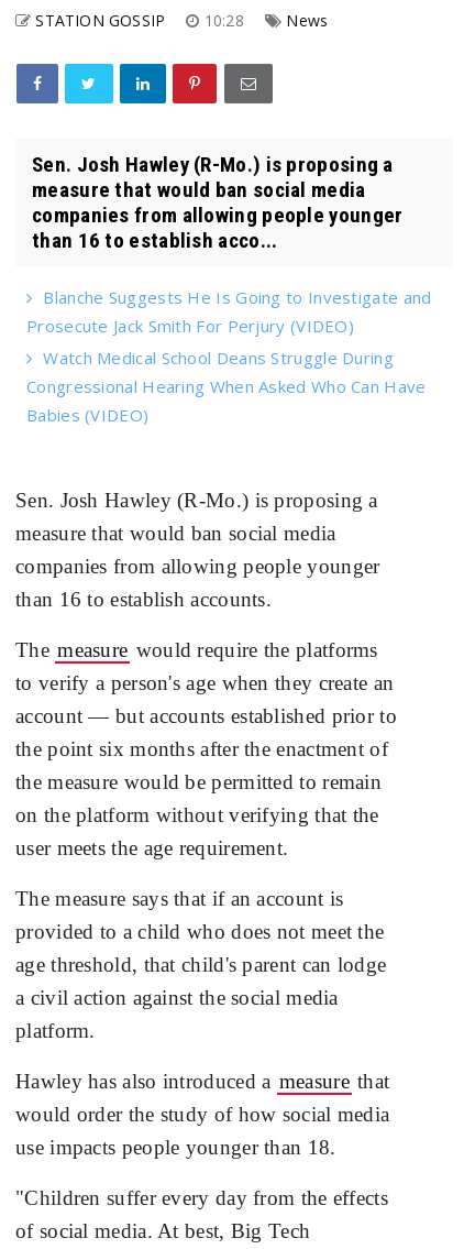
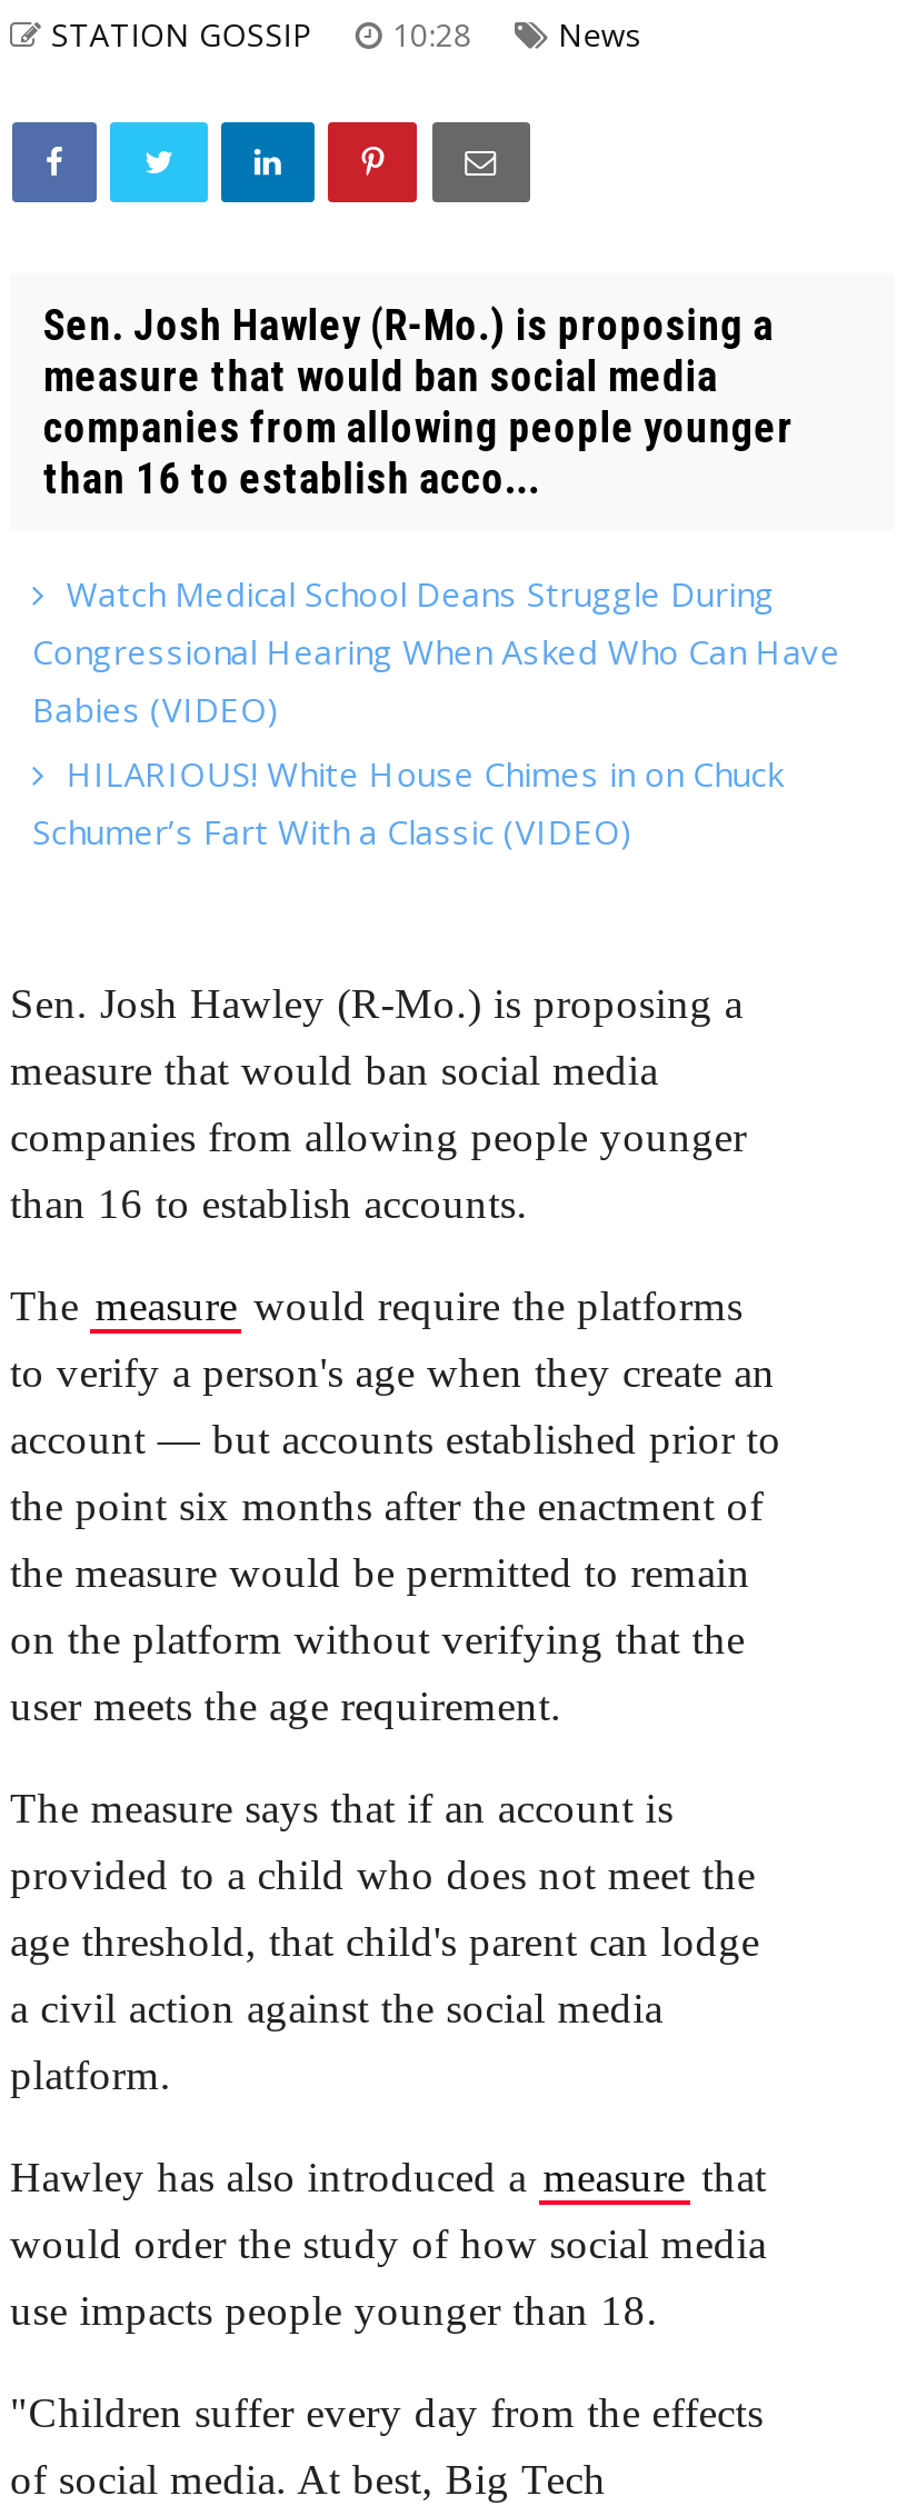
[26,286,431,337] Blanche Suggests He Is Going to Investigate and | Prosecute Jack Smith For Perjury (VIDEO) -> none
moved [26,346,426,426] -> [32,571,840,731]: Watch Medical School Deans Struggle During | Congressional Hearing When Asked Who Can Have | Babies (VIDEO)
none -> [32,751,783,853] HILARIOUS! White House Chimes in on Chuck | Schumer’s Fart With a Classic (VIDEO)

